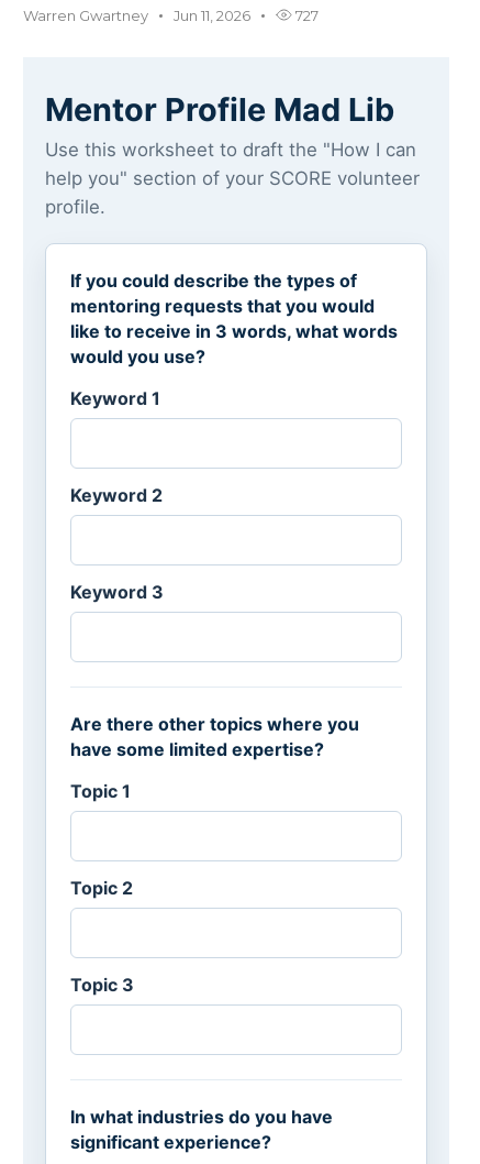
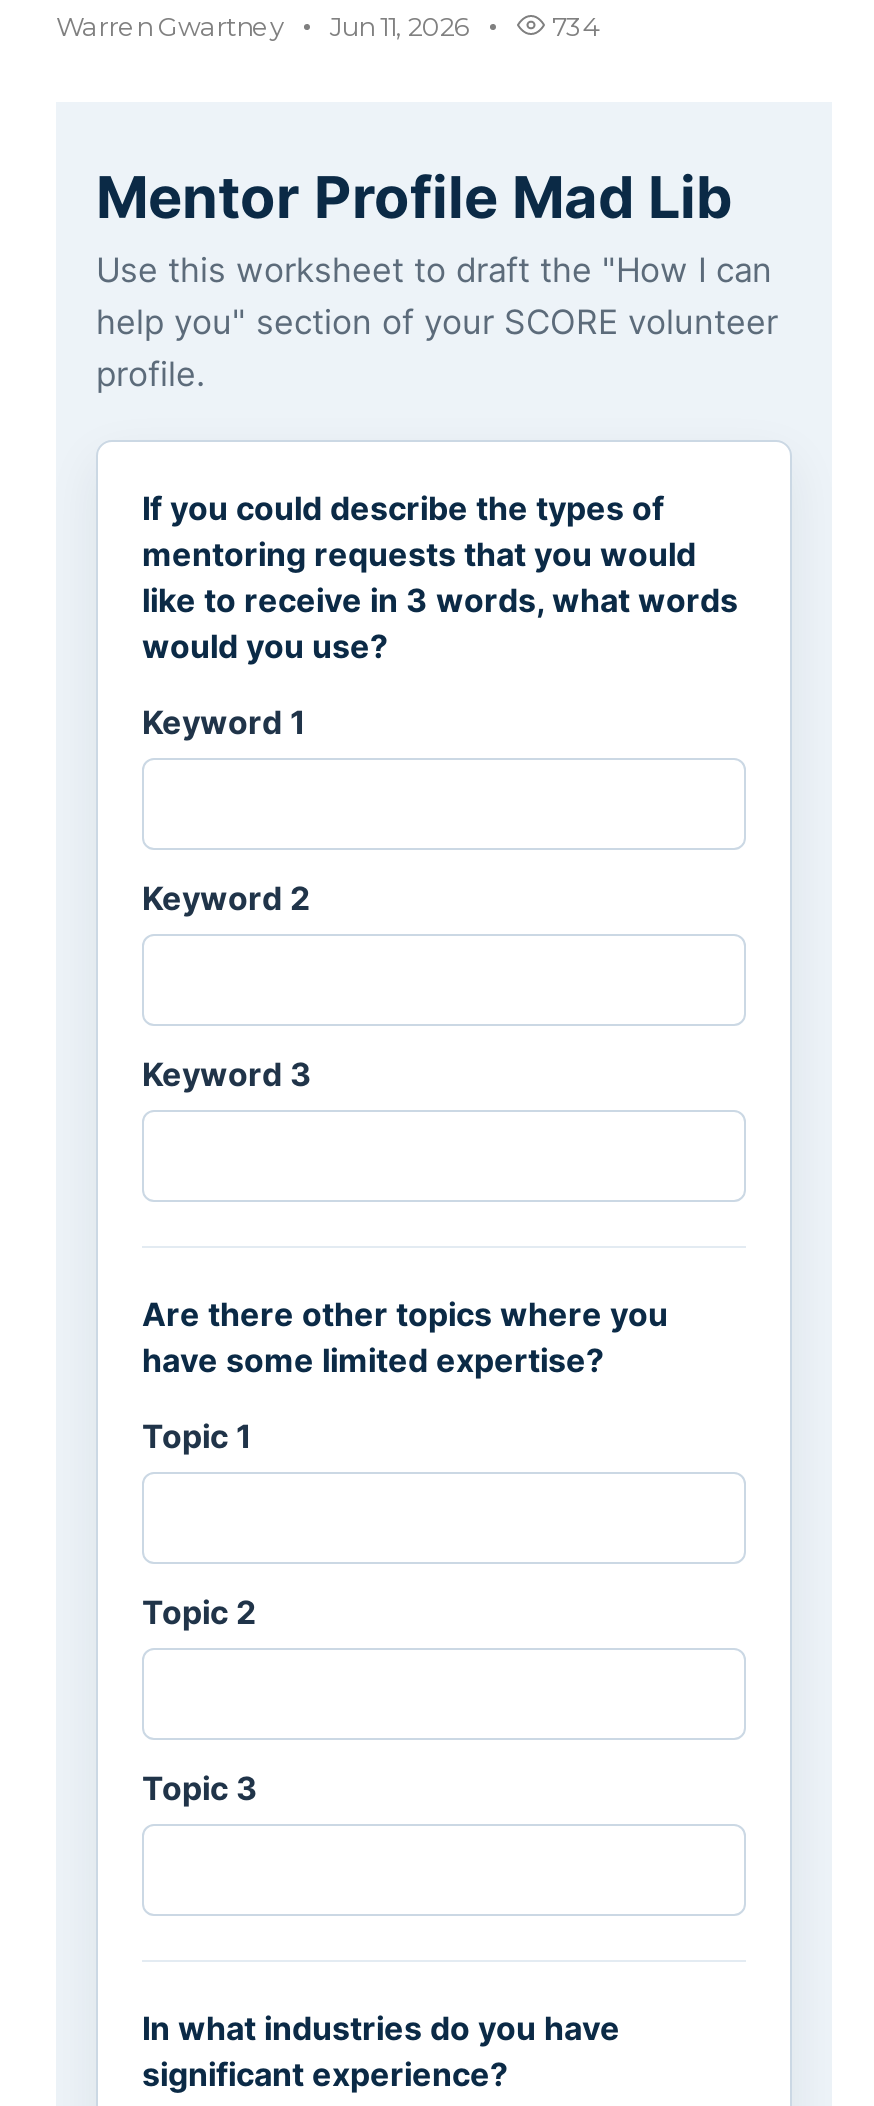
[292,7,319,24] 727 -> [546,10,598,42] 734

